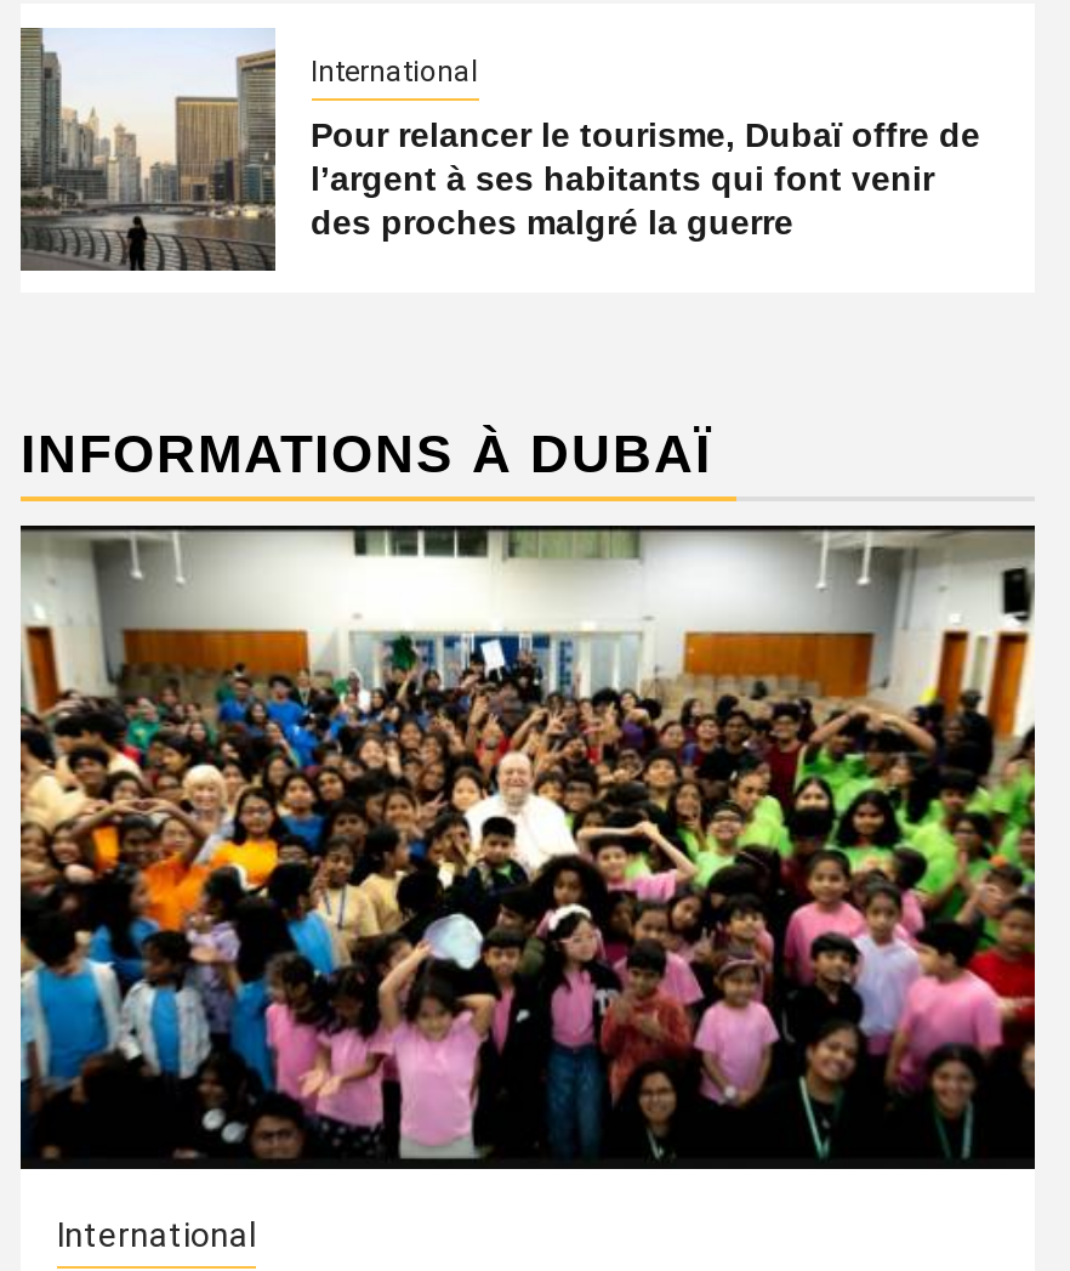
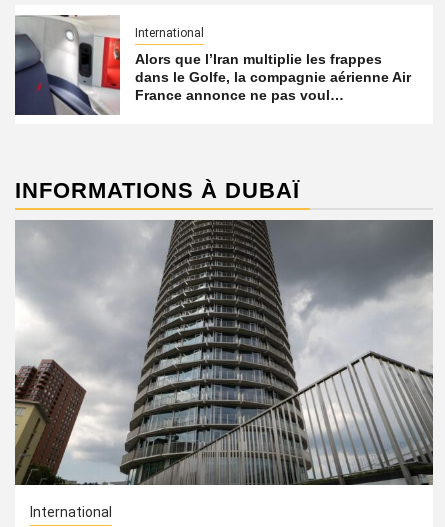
[21,28,980,271] [image] | Pour relancer le tourisme, Dubaï offre de | l’argent à ses habitants qui font venir | des proches malgré la guerre -> [15,14,410,115] [image] | Alors que l’Iran multiplie les frappes | dans le Golfe, la compagnie aérienne Air | France annonce ne pas voul…
[18,523,1037,1171] [image] -> [15,219,434,486] [image]

